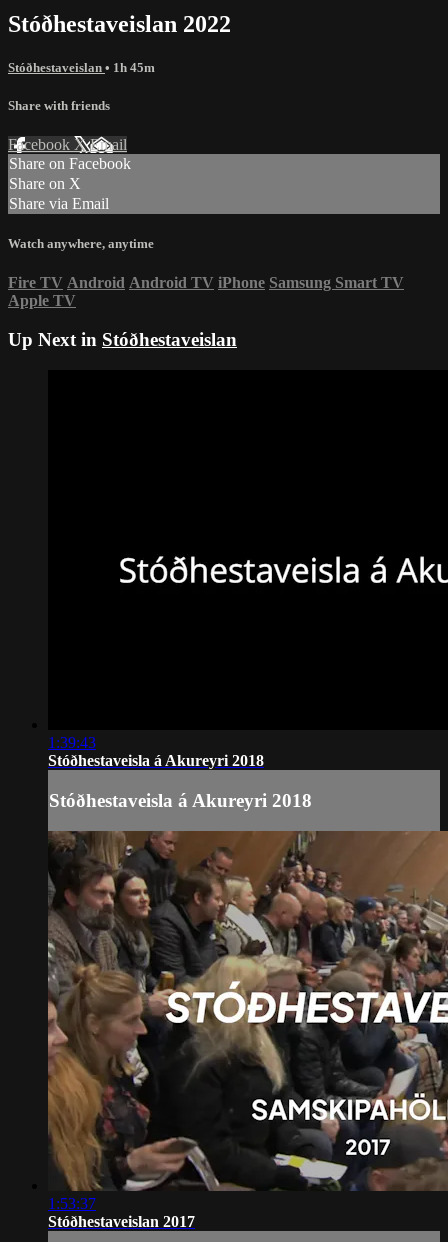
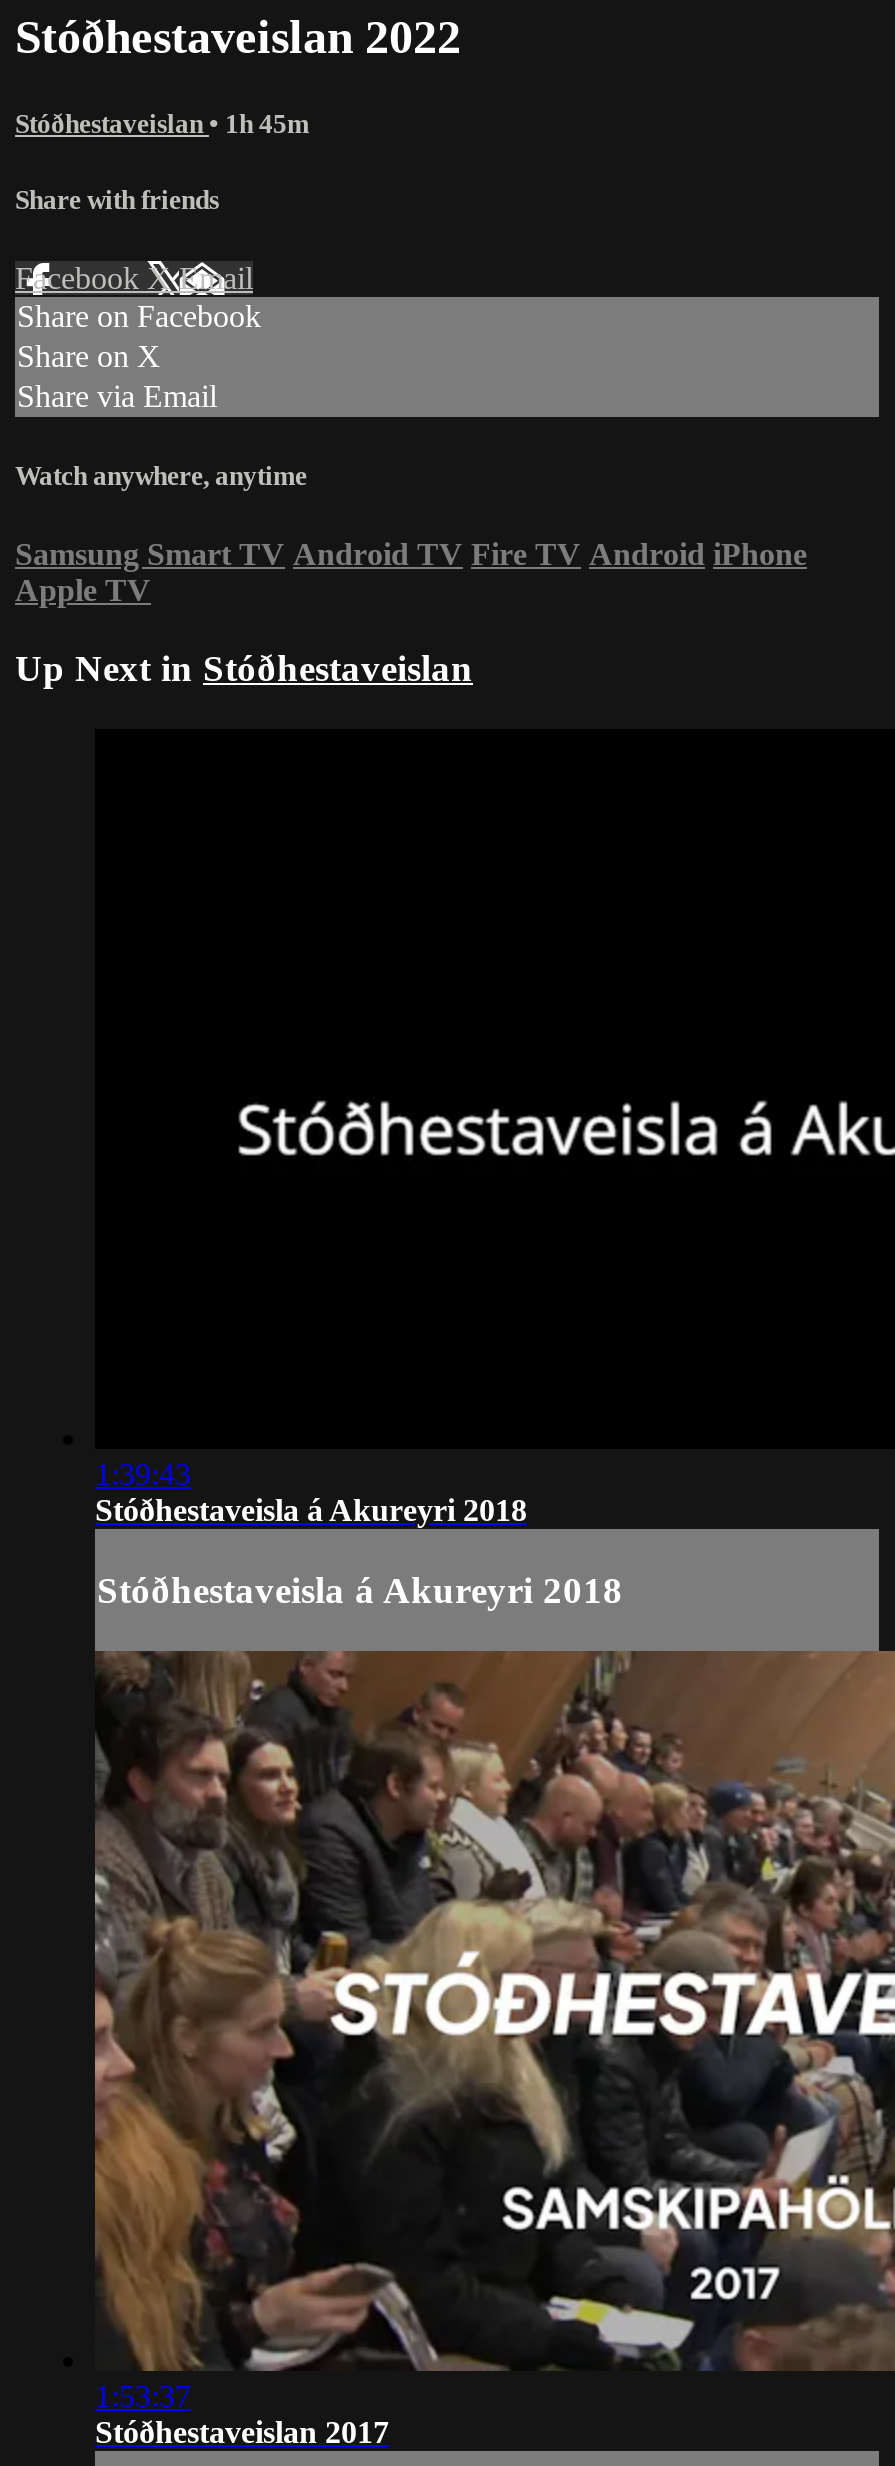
[8,274,404,291] Fire TV Android Android TV iPhone Samsung Smart TV -> [15,538,807,572] Samsung Smart TV Android TV Fire TV Android iPhone

